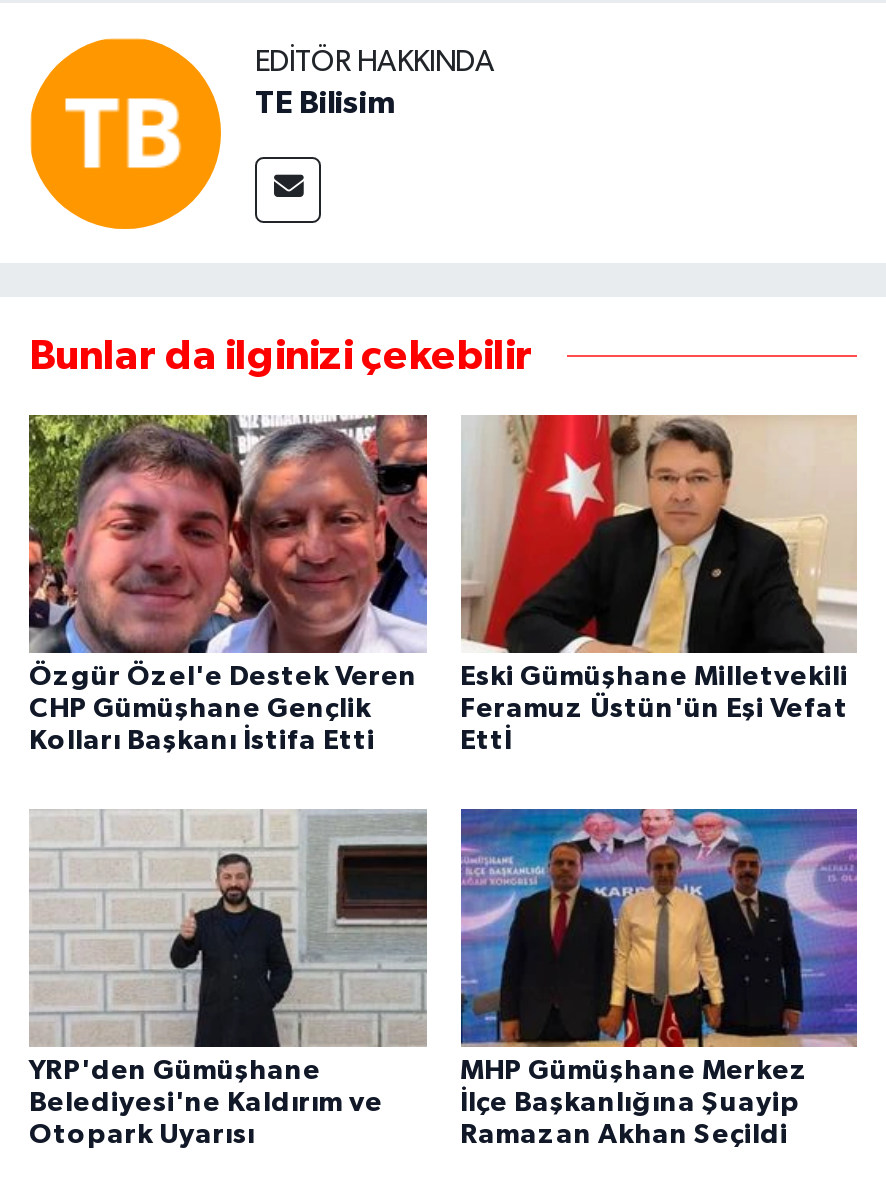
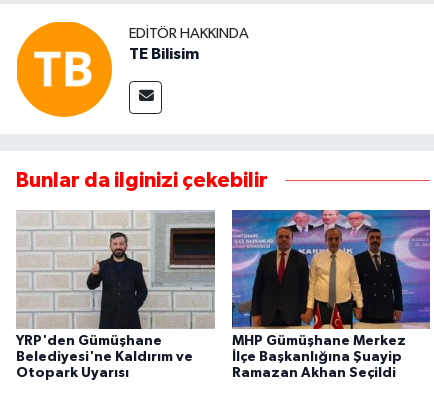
[27,413,429,755] [image] | Özgür Özel'e Destek Veren | CHP Gümüşhane Gençlik | Kolları Başkanı İstifa Etti -> none
[459,413,857,755] [image] | Eski Gümüşhane Milletvekili | Feramuz Üstün'ün Eşi Vefat | Ettİ -> none

